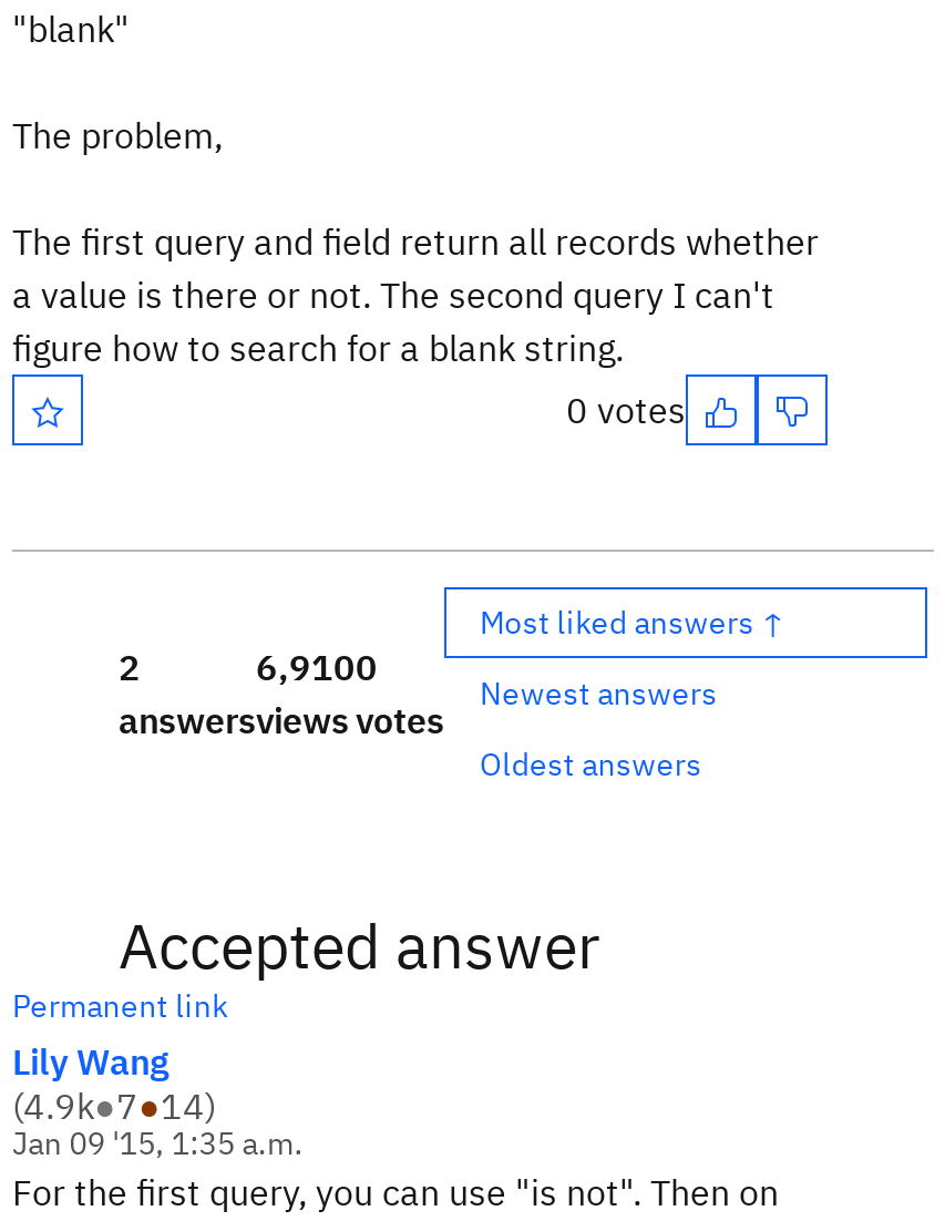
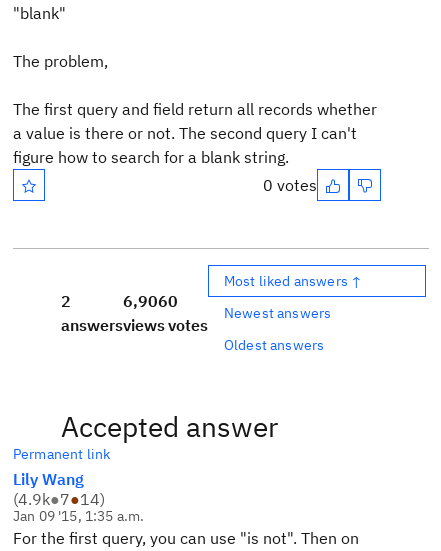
[256,645,378,689] 6,910 0 -> [123,291,178,311] 6,906 0

